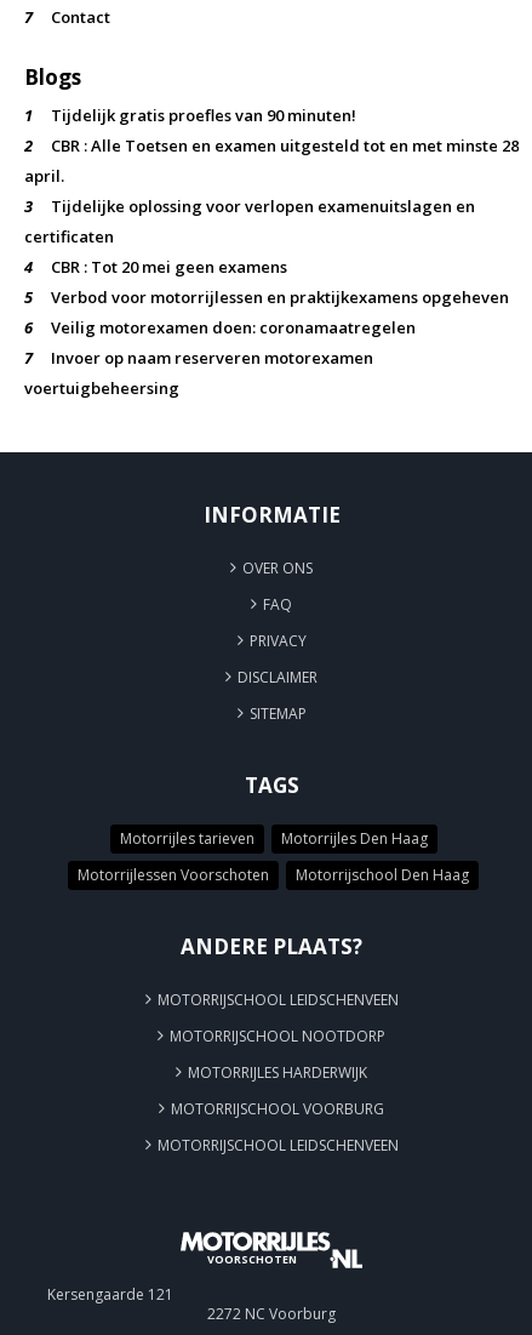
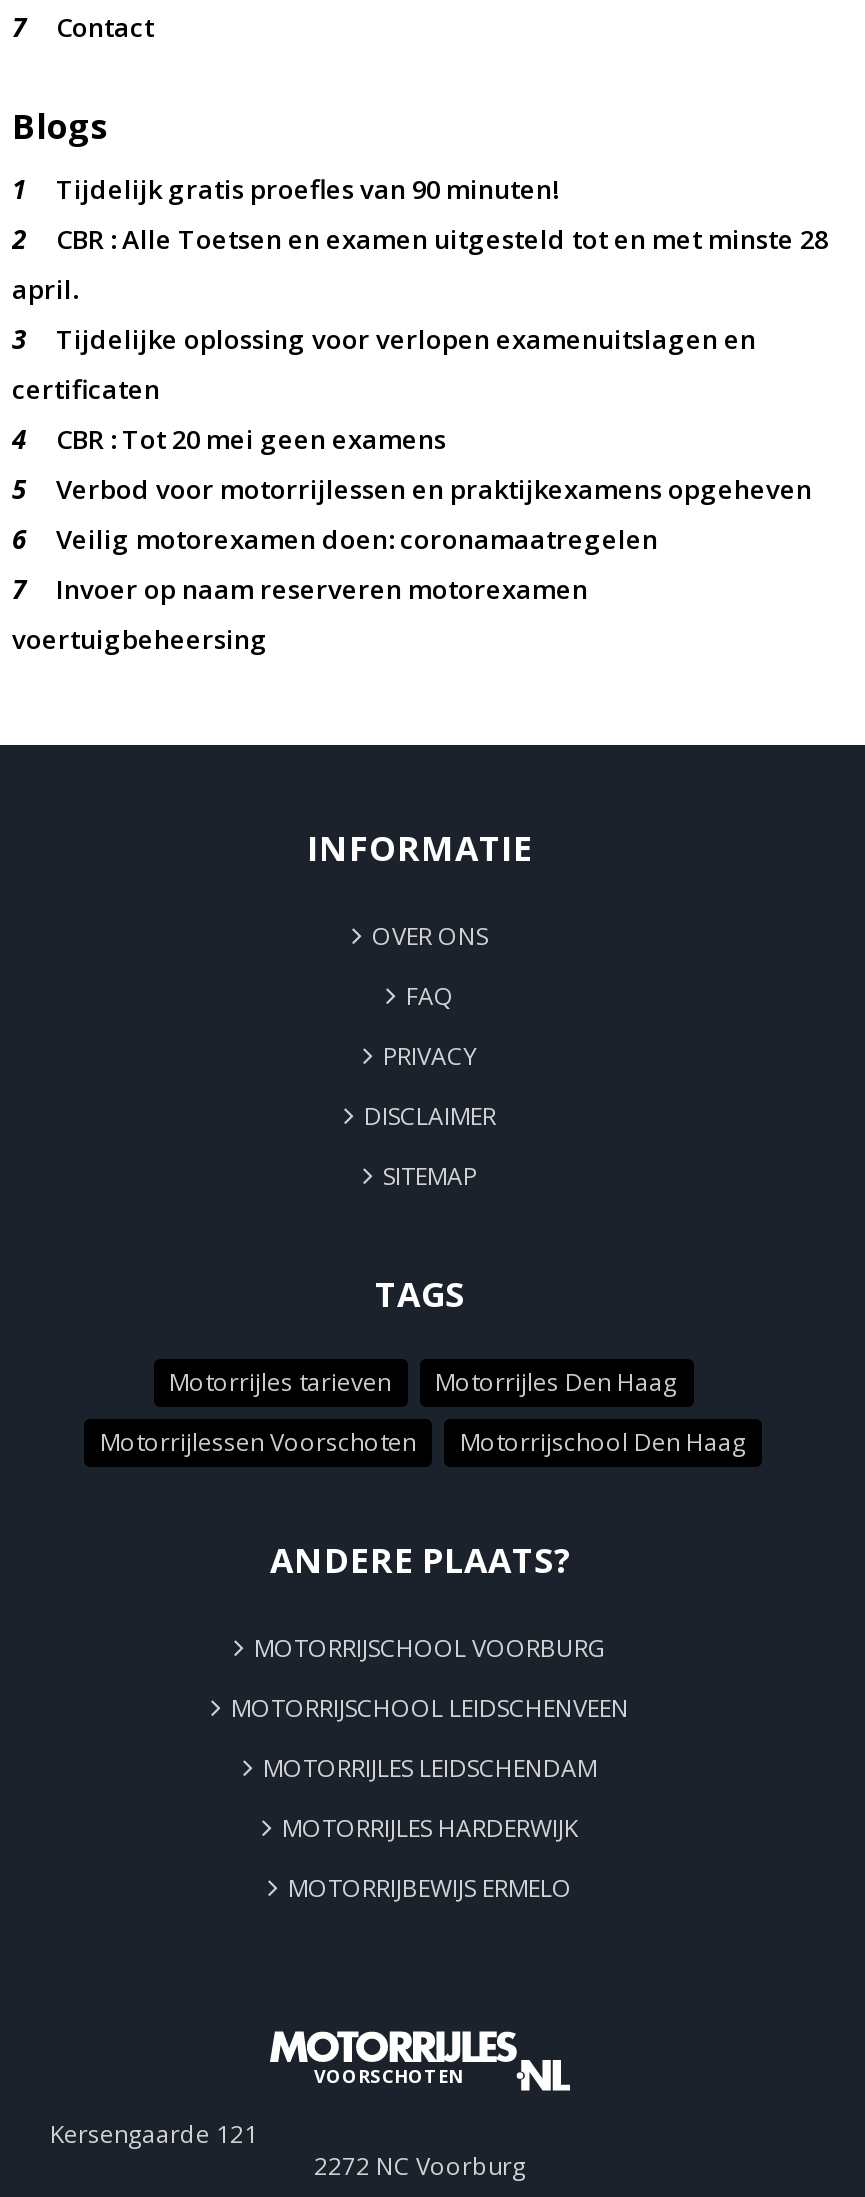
[157,989,398,1046] MOTORRIJSCHOOL LEIDSCHENVEEN | MOTORRIJSCHOOL NOOTDORP -> none
moved [188,1062,367,1083] -> [282,1811,578,1845]: MOTORRIJLES HARDERWIJK
moved [157,1099,398,1156] -> [231,1631,629,1725]: MOTORRIJSCHOOL VOORBURG | MOTORRIJSCHOOL LEIDSCHENVEEN
none -> [263,1751,597,1905] MOTORRIJLES LEIDSCHENDAM | MOTORRIJBEWIJS ERMELO

